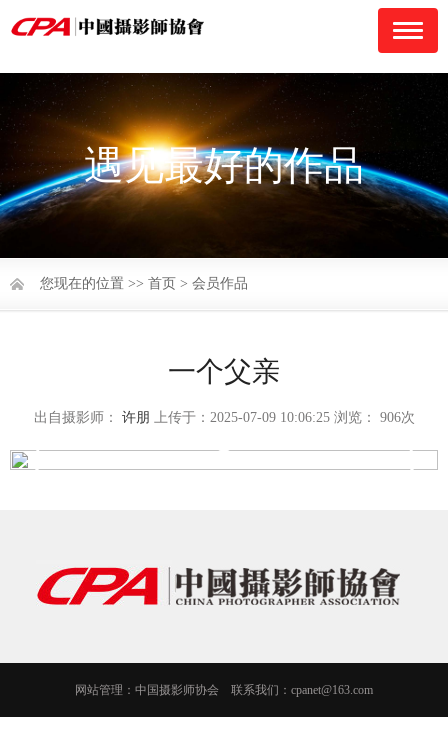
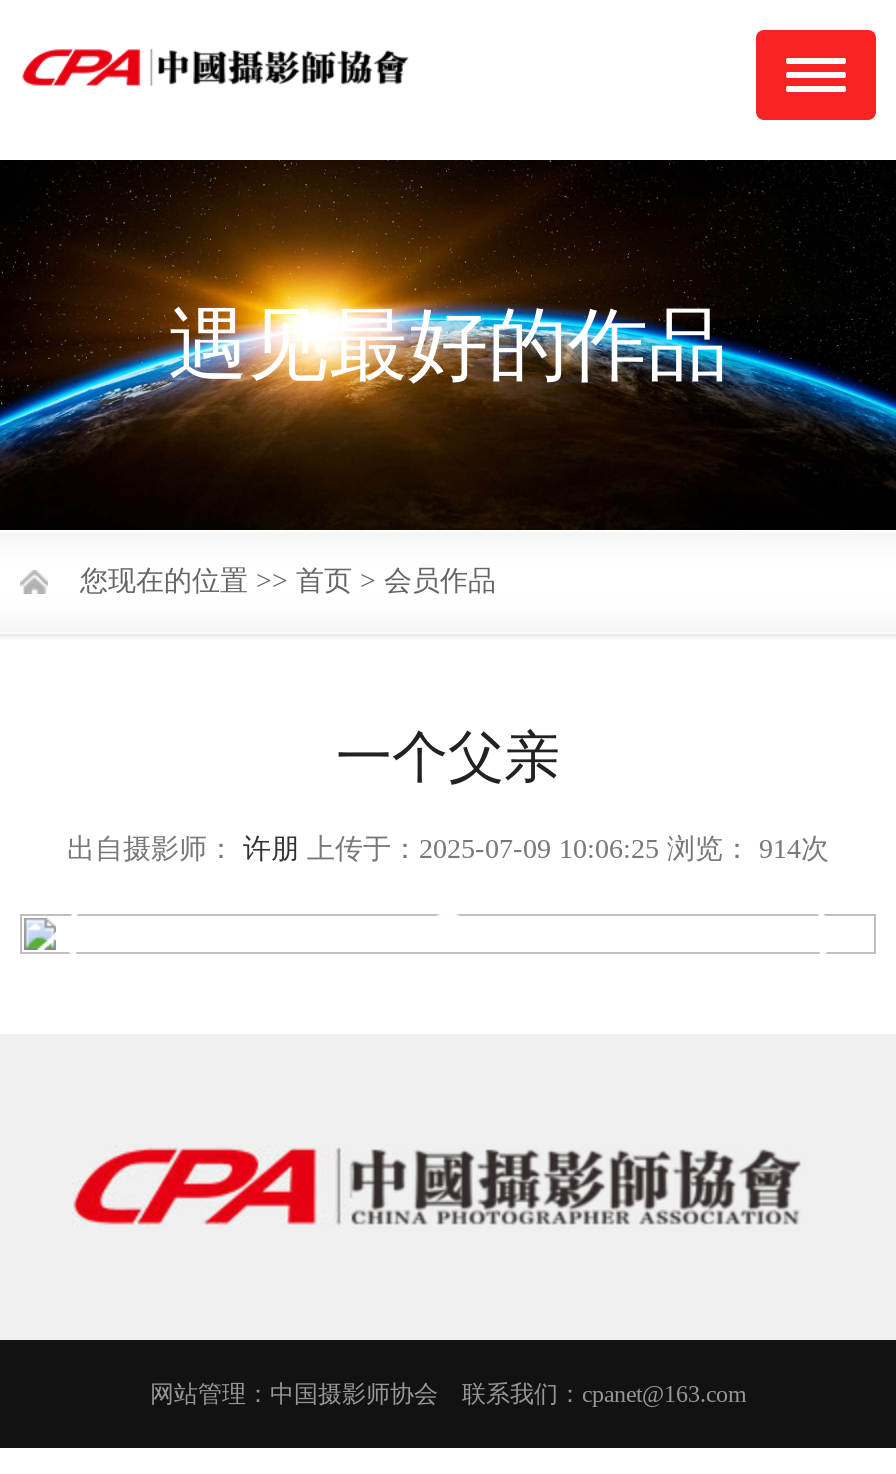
[33,410,414,425] 出自摄影师：许朋上传于：2025-07-09 10:06:25 浏览：906次 -> [67,835,829,865] 出自摄影师：许朋上传于：2025-07-09 10:06:25 浏览：914次

